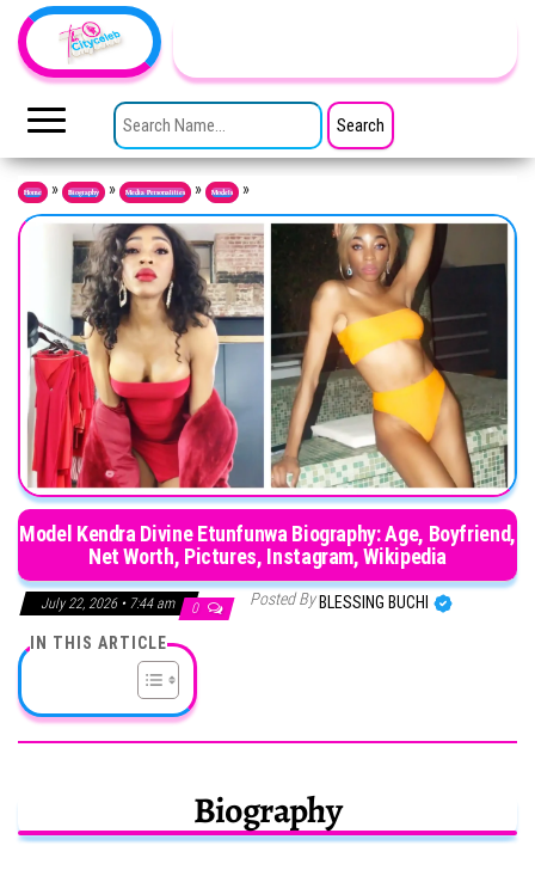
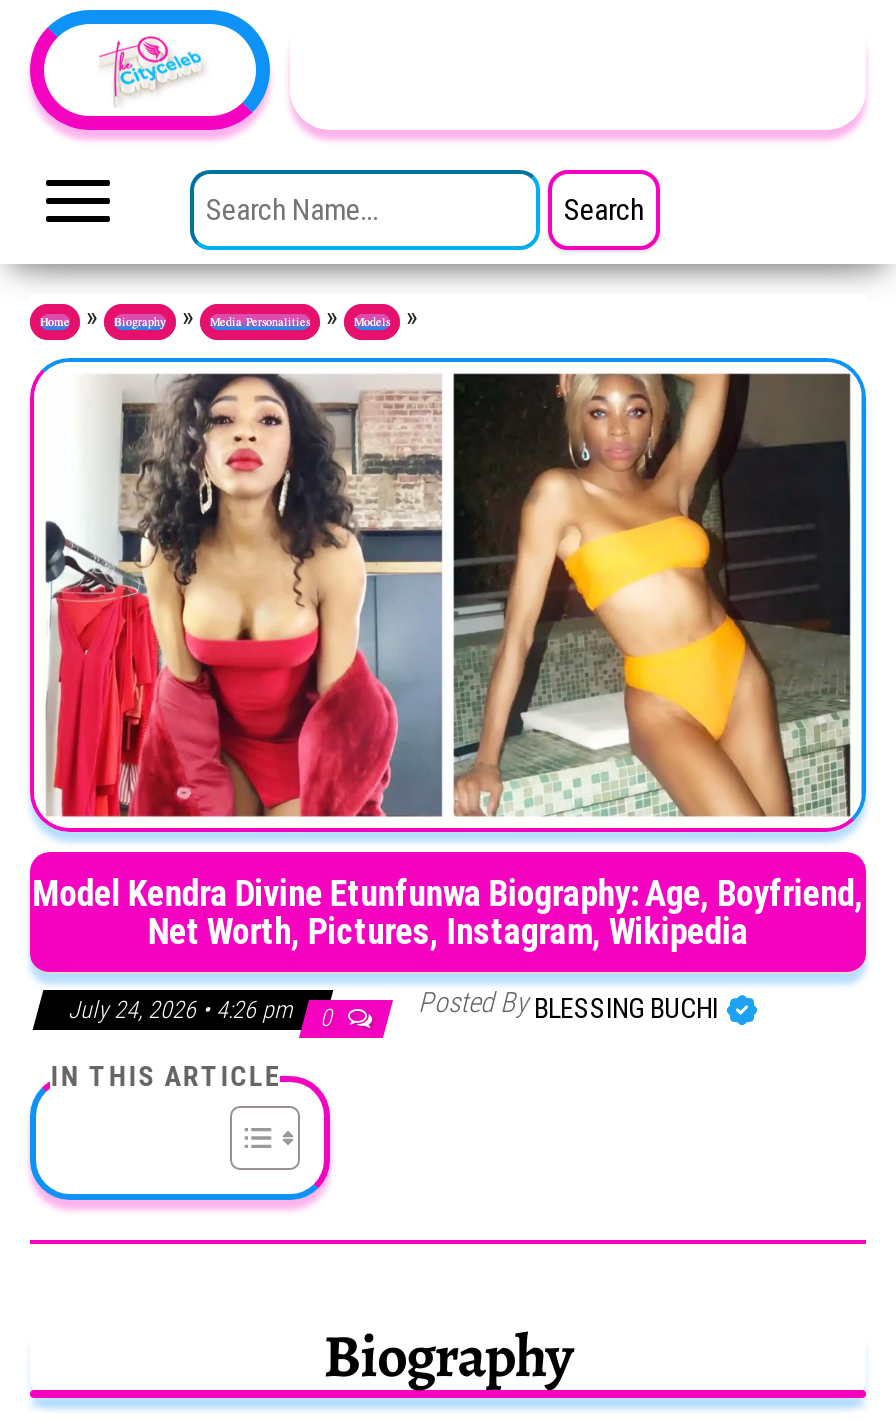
[41,595,202,616] July 22, 2026 • 7:44 am 0 -> [68,996,338,1032] July 24, 2026 • 4:26 pm 0

